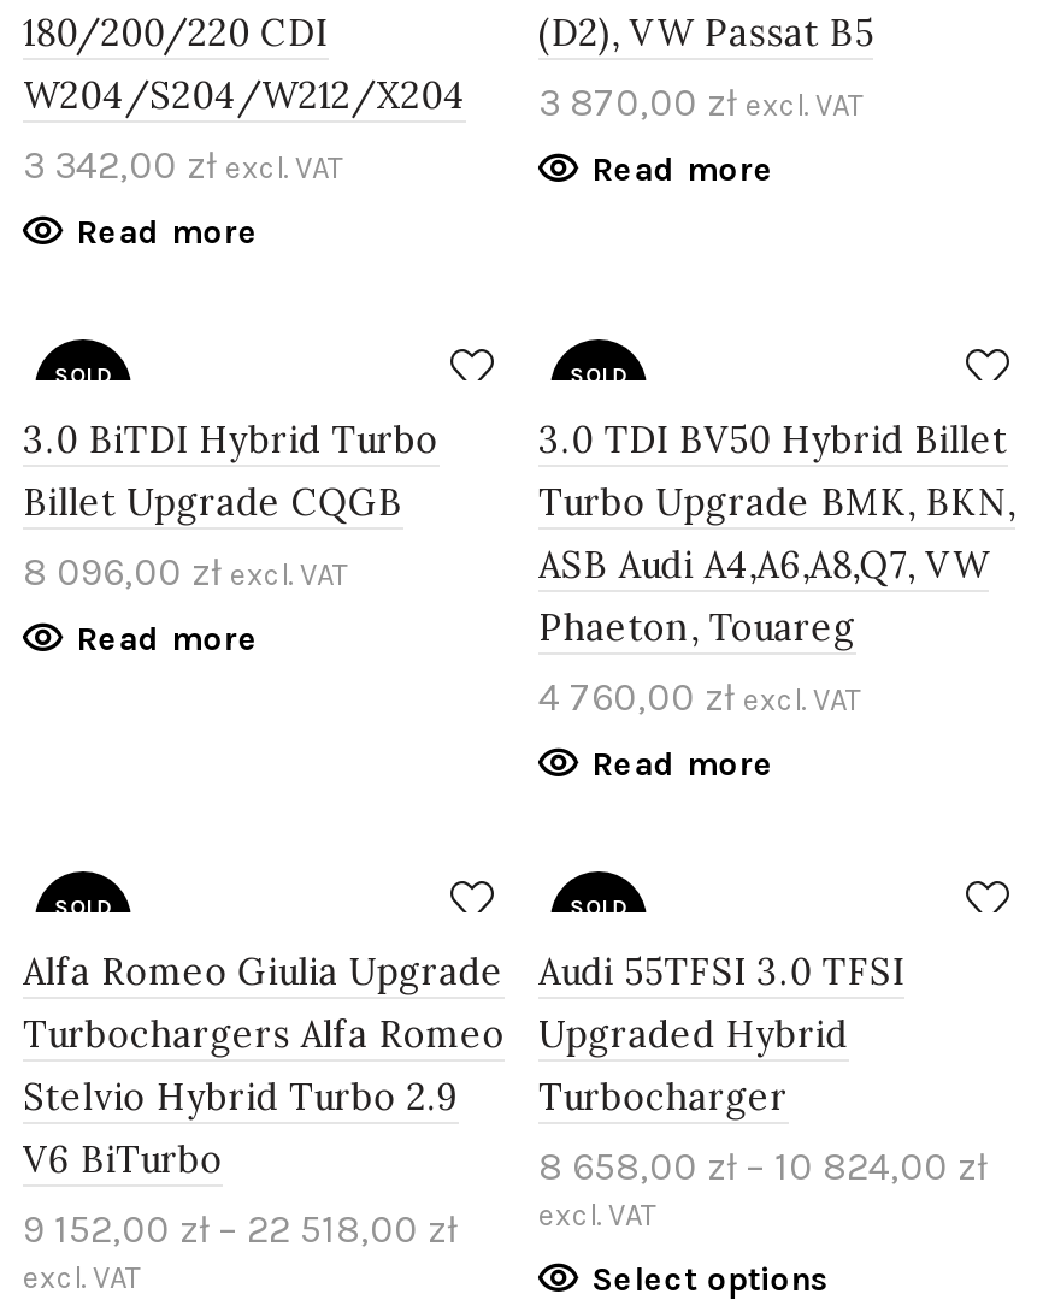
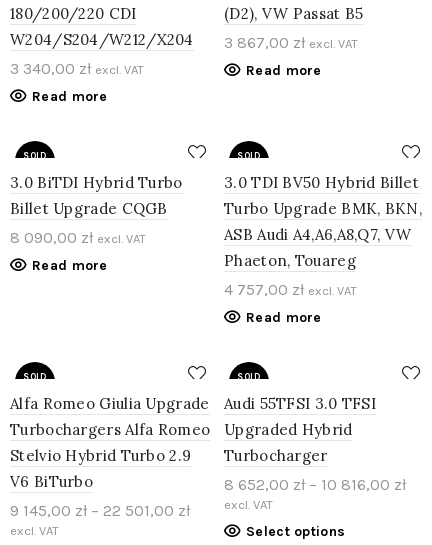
[23,72,864,125] W204/S204/W212/X204 3 870,00 zł excl. VAT -> [10,30,358,52] W204/S204/W212/X204 3 867,00 zł excl. VAT
[23,142,343,188] 3 342,00 zł excl. VAT -> [10,59,144,78] 3 340,00 zł excl. VAT
[23,549,348,595] 8 096,00 zł excl. VAT -> [10,228,146,247] 8 090,00 zł excl. VAT
[538,674,861,720] 4 760,00 zł excl. VAT -> [224,280,357,299] 4 757,00 zł excl. VAT
[538,1143,986,1189] 8 658,00 zł – 10 824,00 zł -> [224,475,406,494] 8 652,00 zł – 10 816,00 zł
[23,1206,456,1252] 9 152,00 zł – 22 518,00 zł -> [10,501,190,520] 9 145,00 zł – 22 501,00 zł

